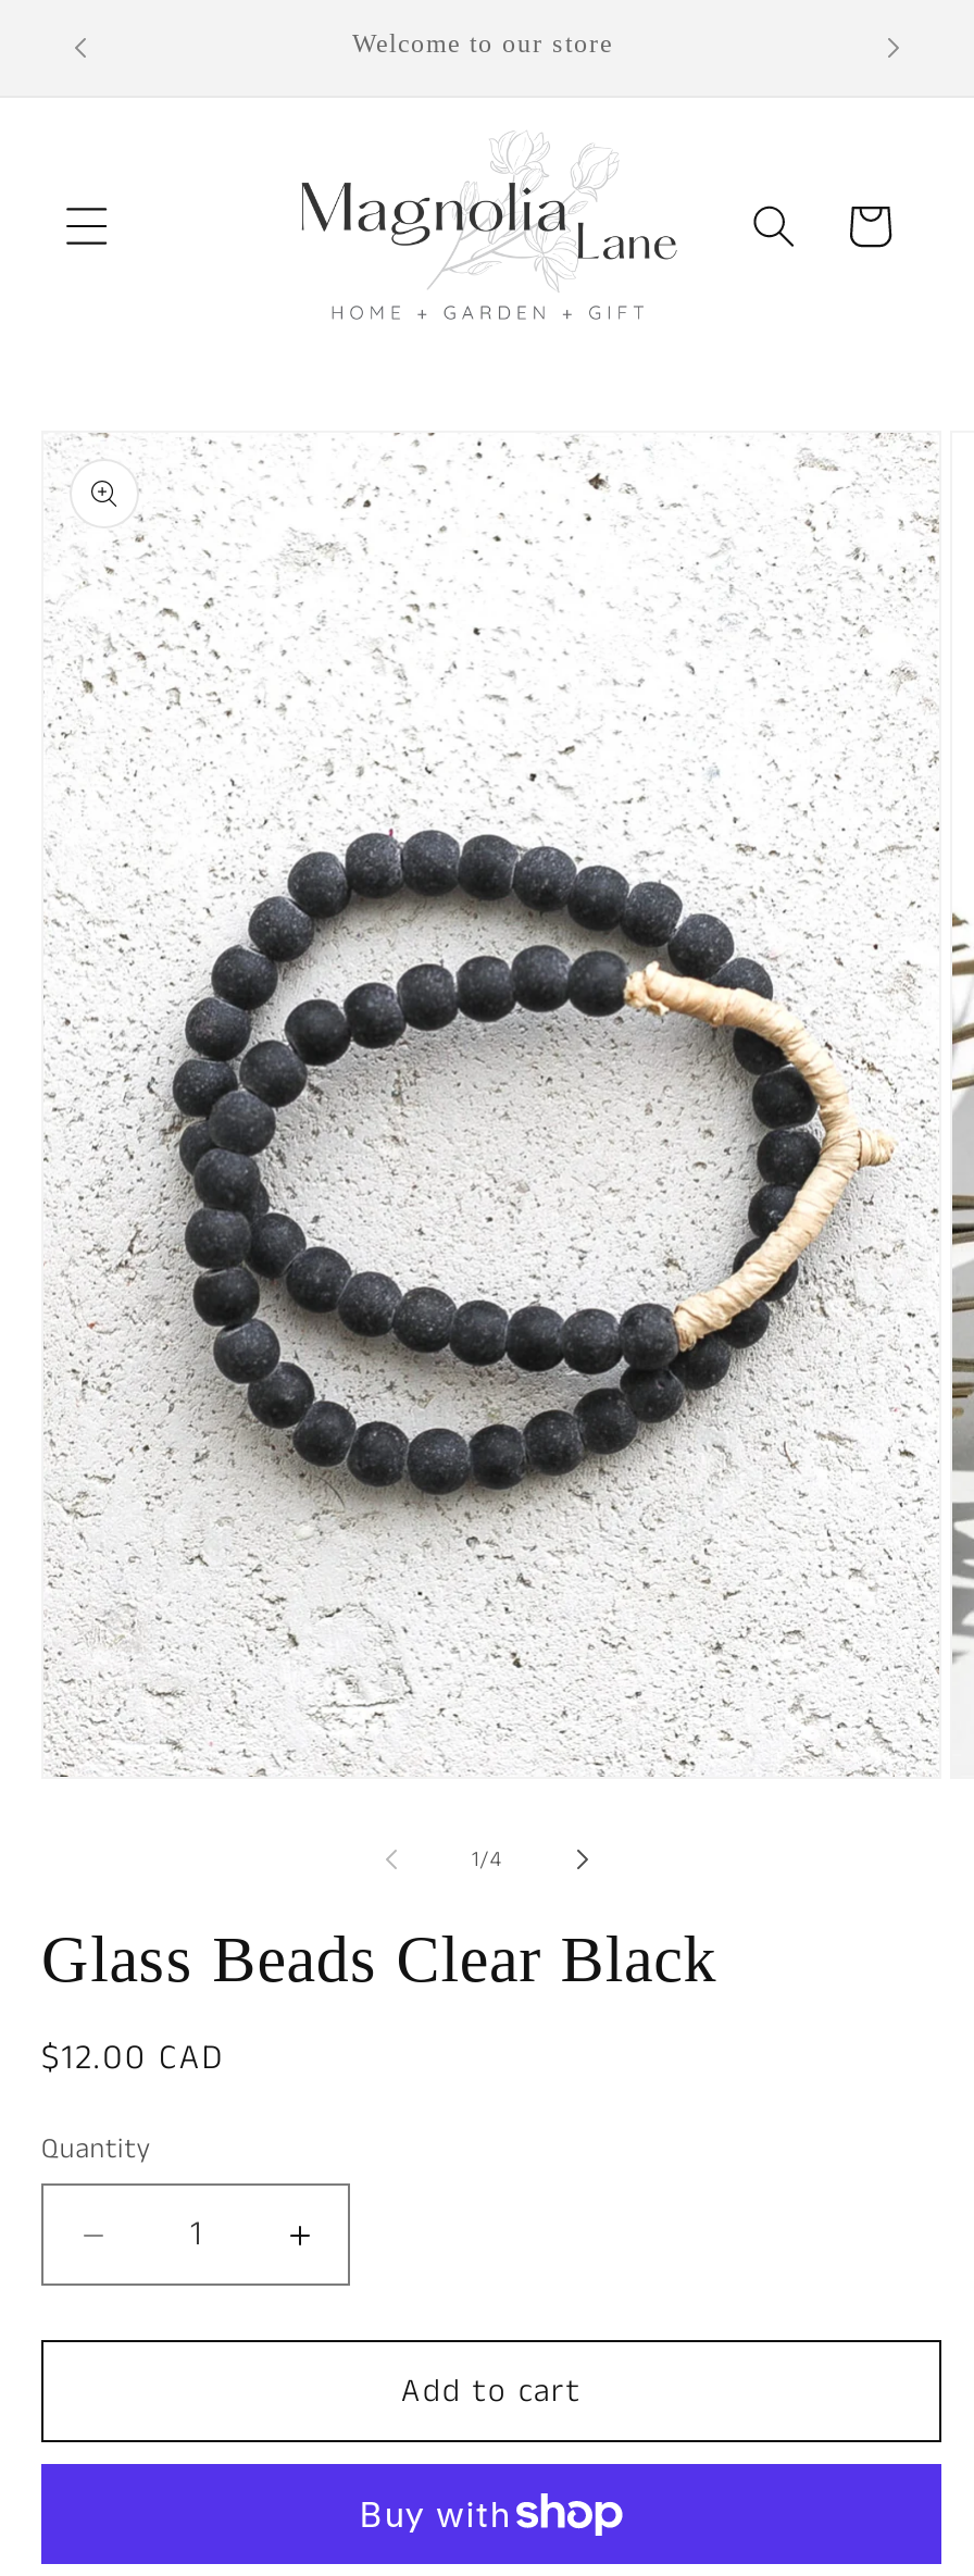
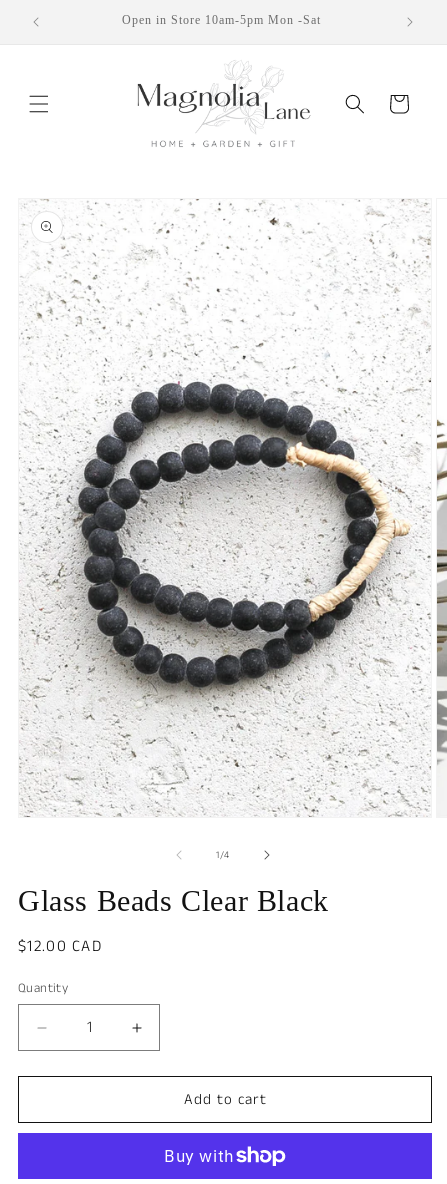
[352,28,613,59] Welcome to our store -> [121,13,320,27] Open in Store 10am-5pm Mon -Sat

